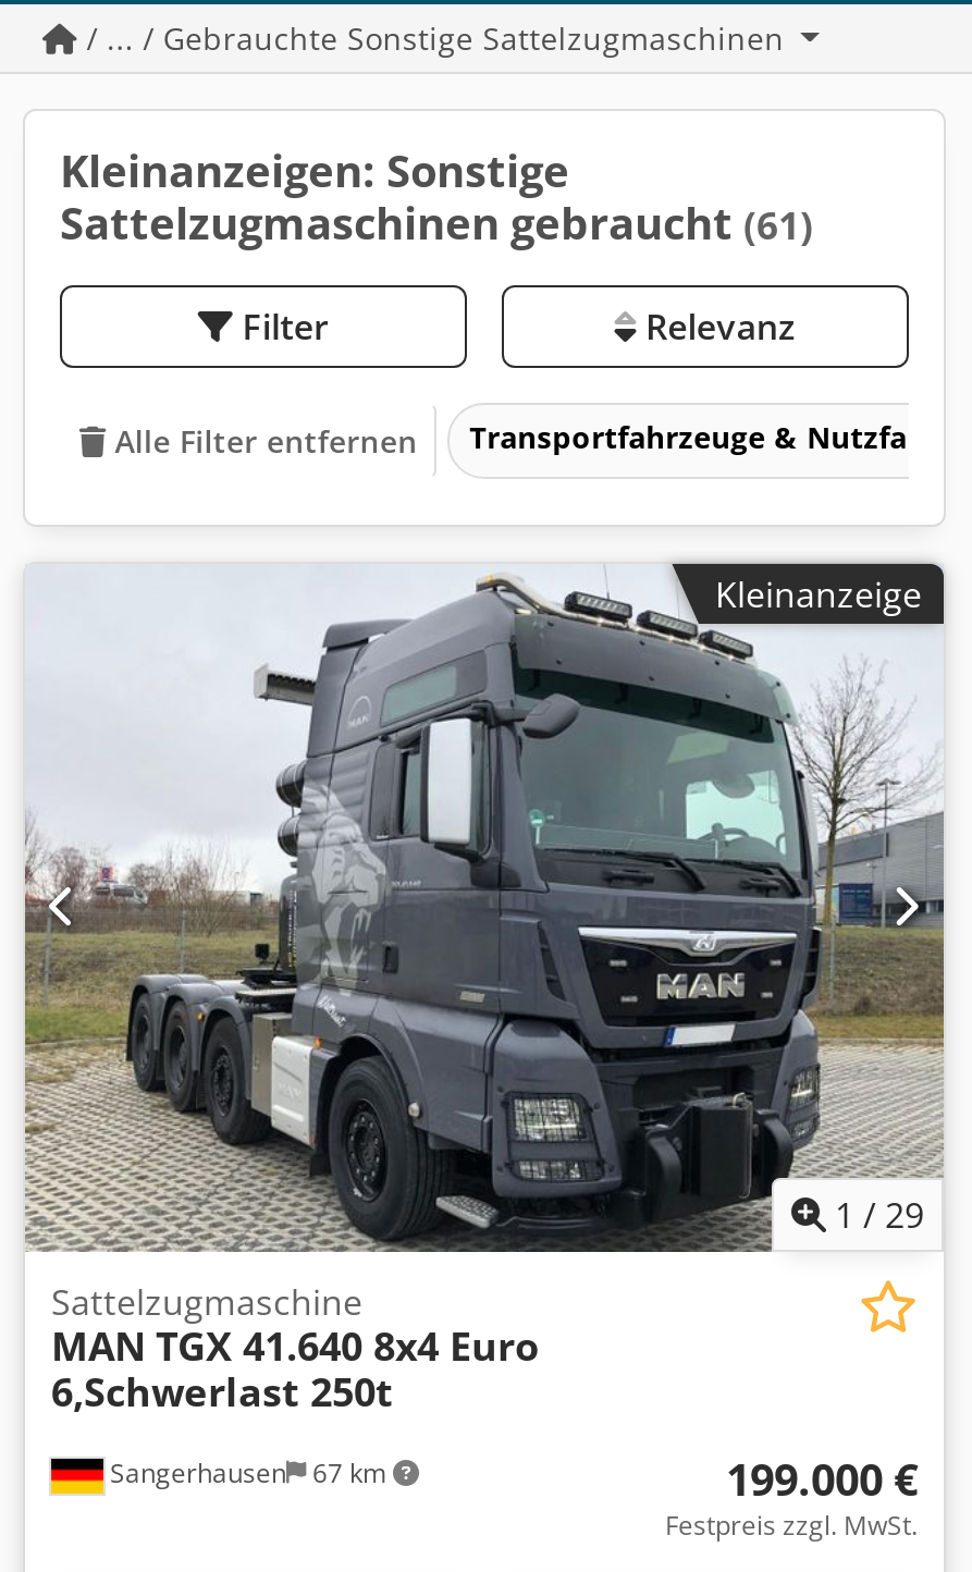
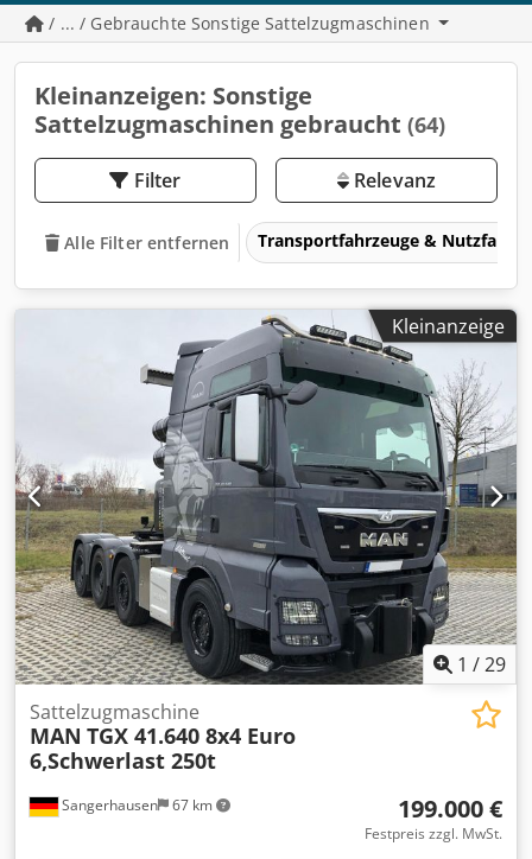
[60,194,813,253] Sattelzugmaschinen gebraucht (61) -> [34,108,445,140] Sattelzugmaschinen gebraucht (64)

